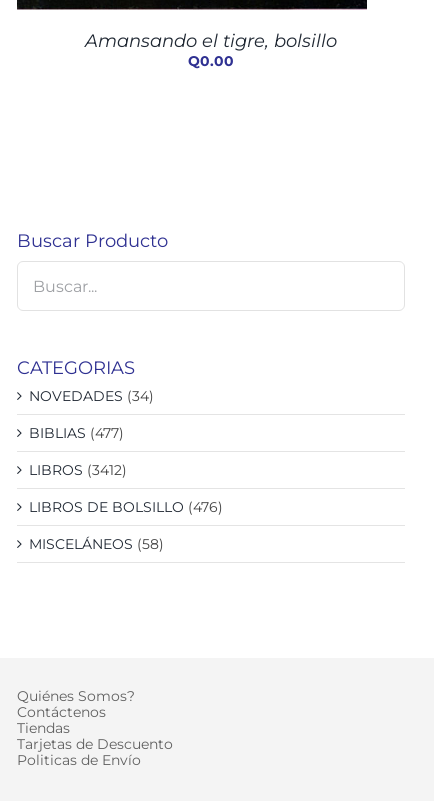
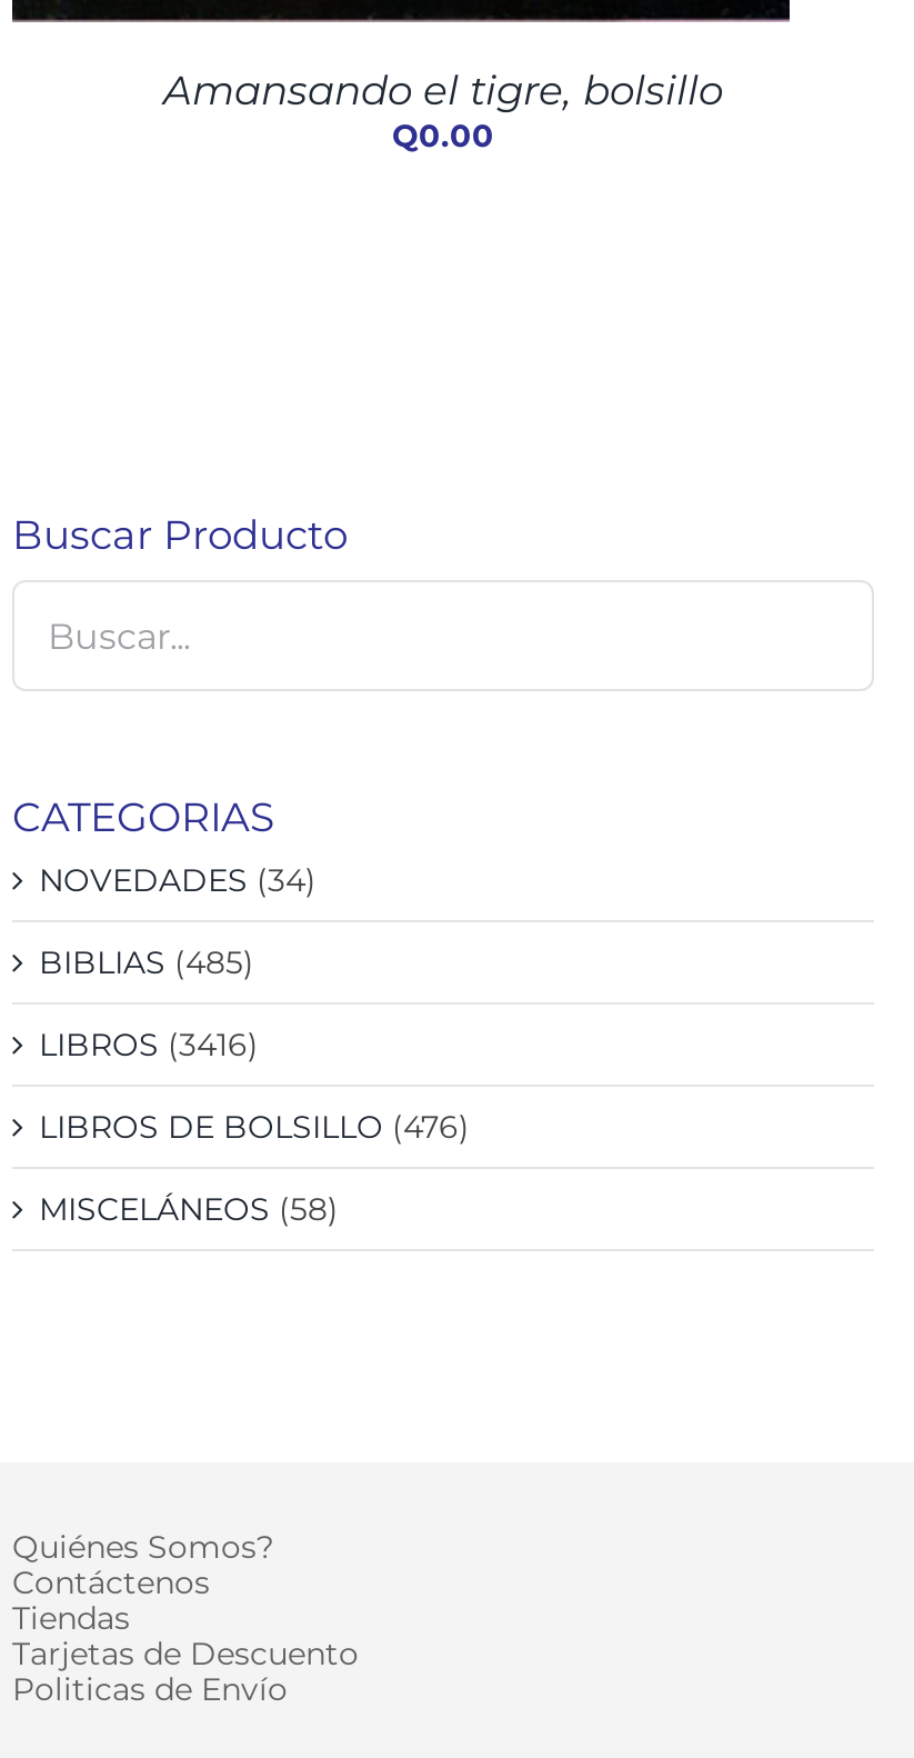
[29,424,124,442] BIBLIAS (477) -> [39,943,254,983] BIBLIAS (485)
[29,461,127,479] LIBROS (3412) -> [39,1025,259,1065] LIBROS (3416)

